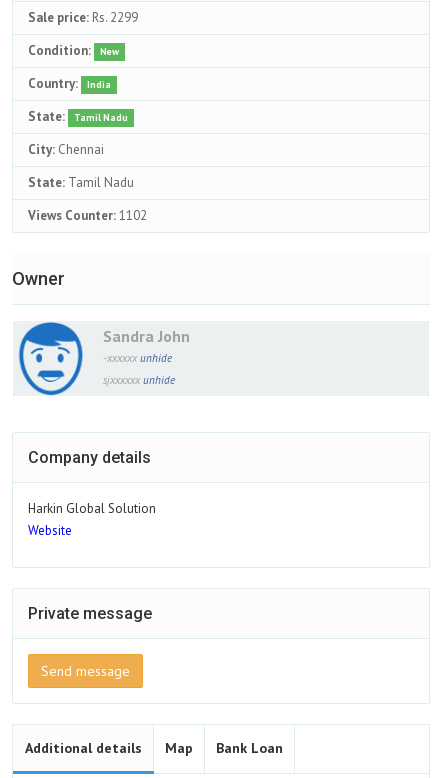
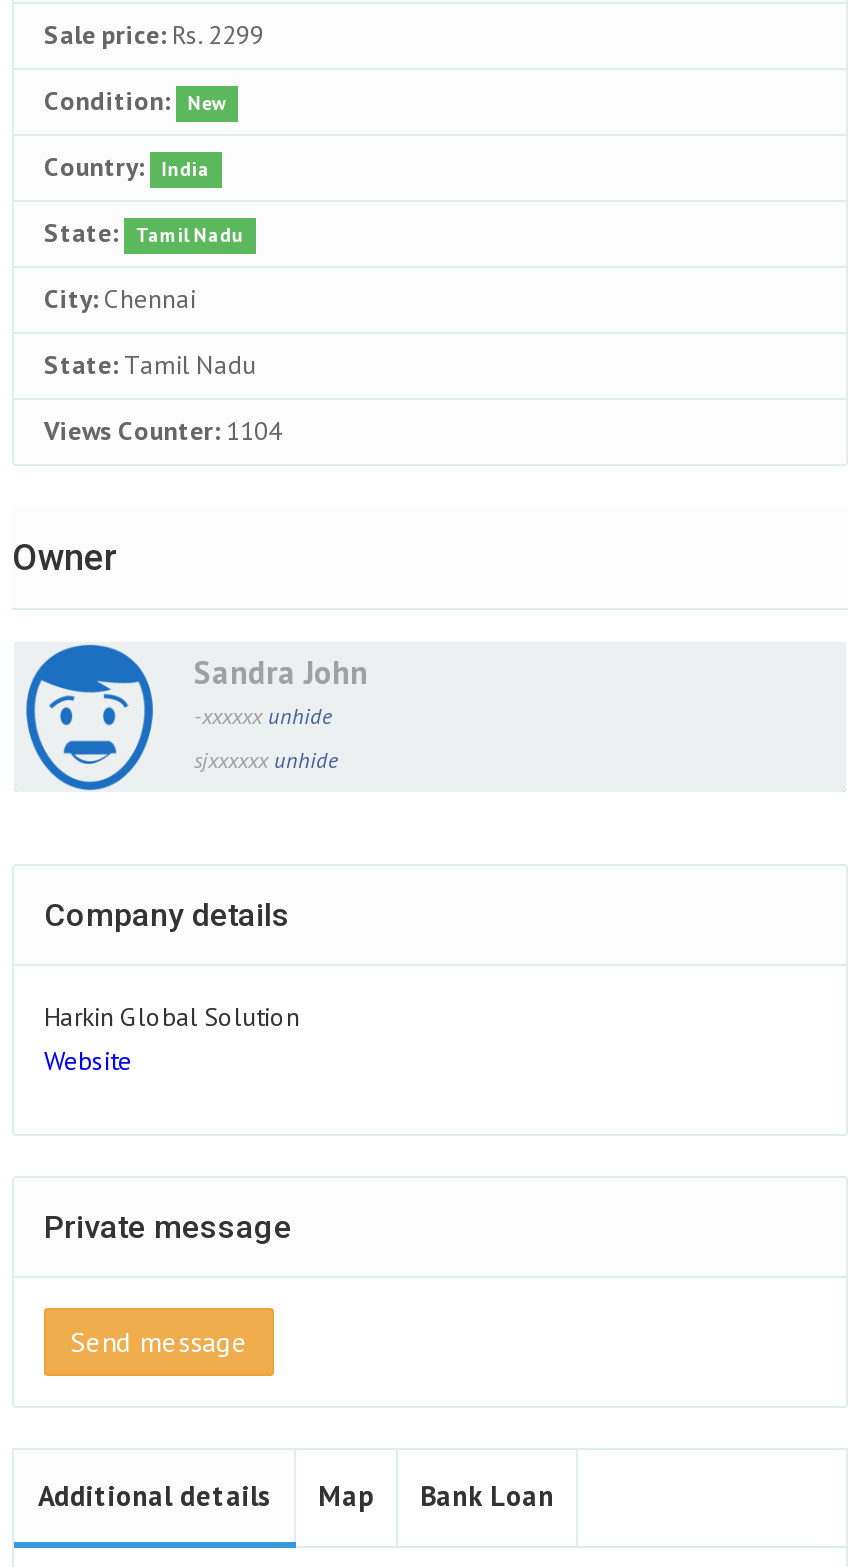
[28,207,147,224] Views Counter: 1102 -> [44,414,282,448] Views Counter: 1104

